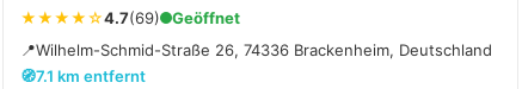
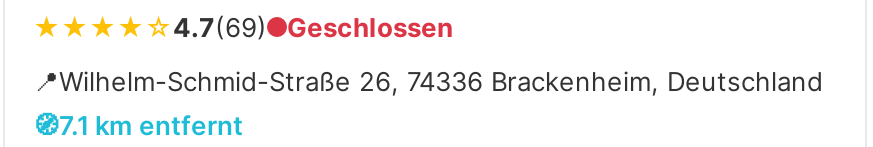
[172,8,240,27] Geöffnet -> [287,11,453,43] Geschlossen

